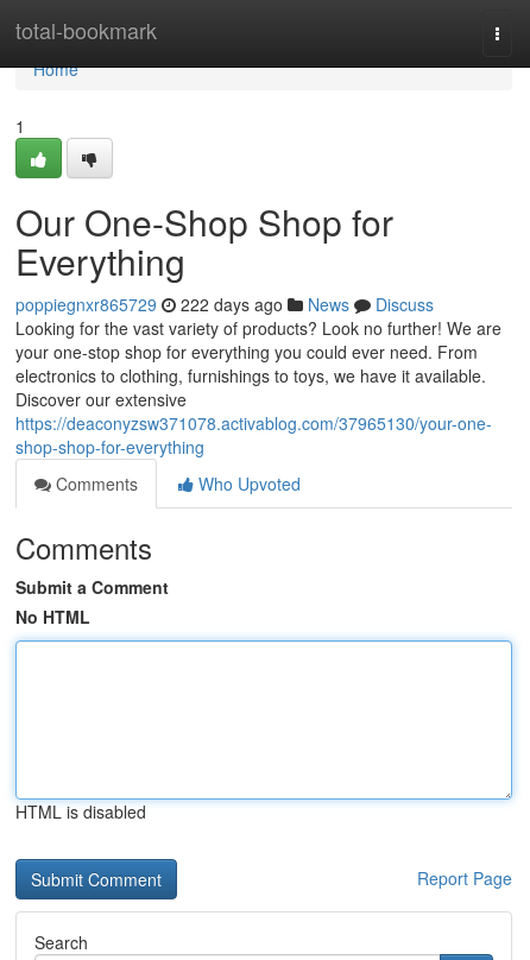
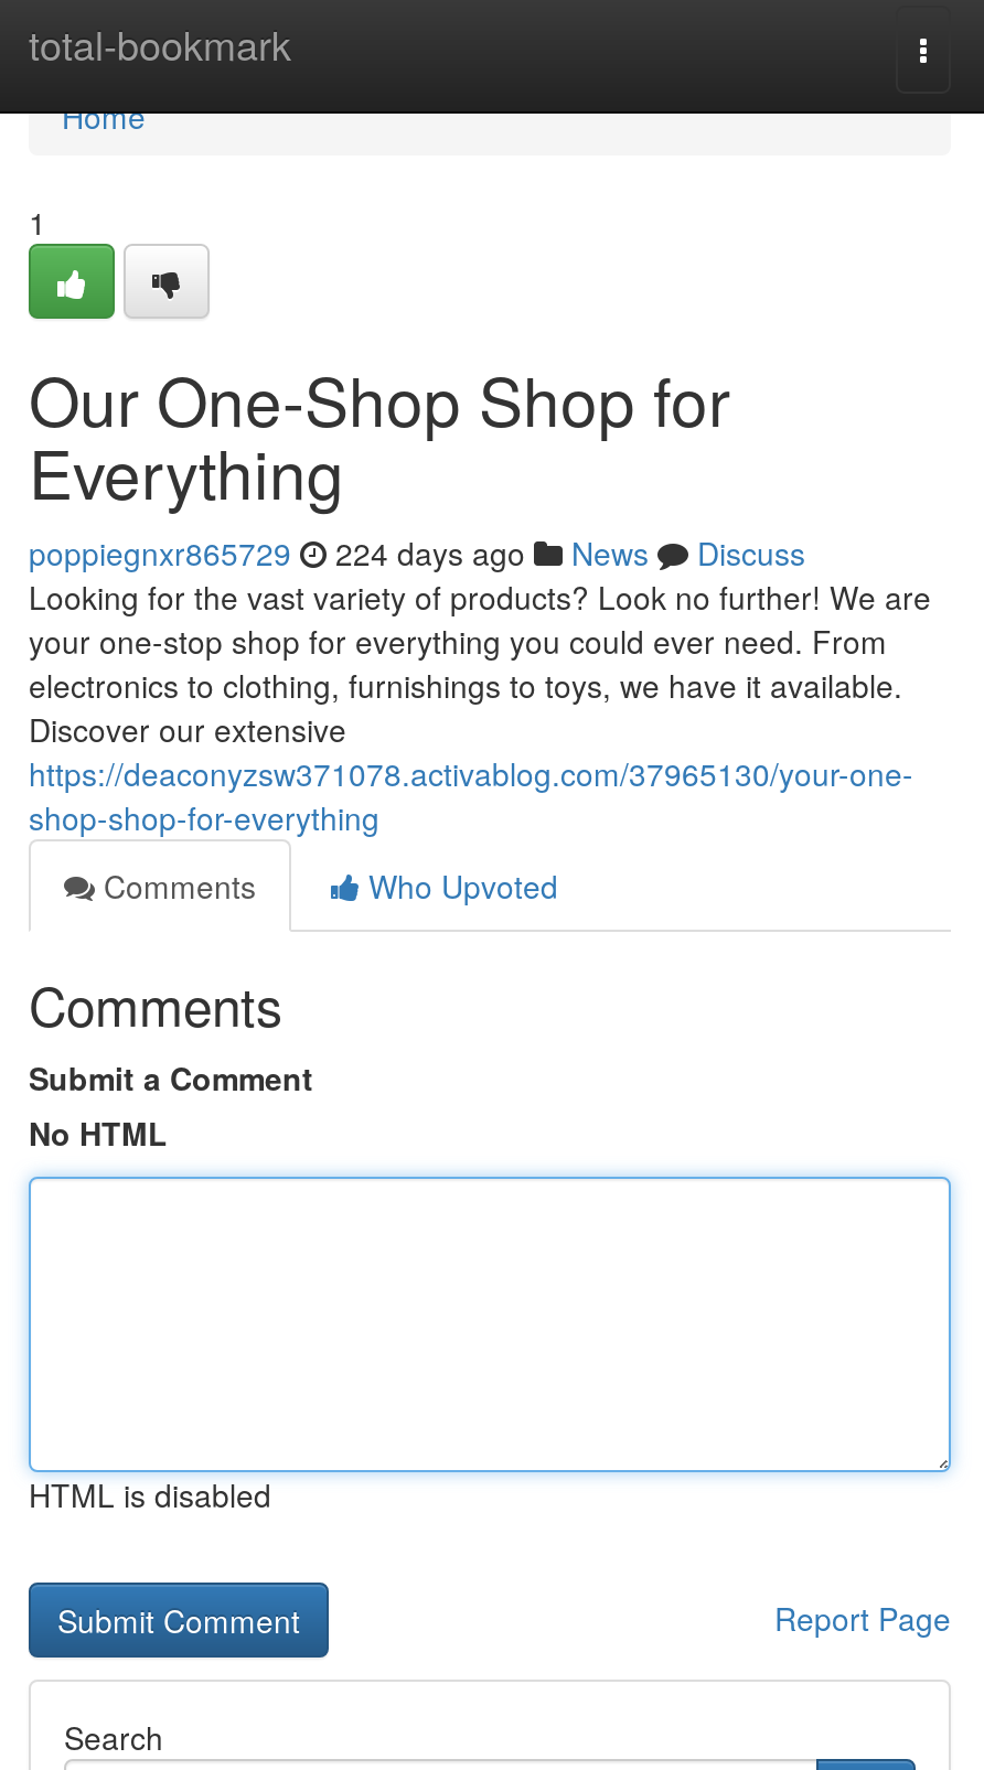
[15,292,434,316] poppiegnxr865729 222 days ago News Discuss -> [29,530,805,575] poppiegnxr865729 224 days ago News Discuss

